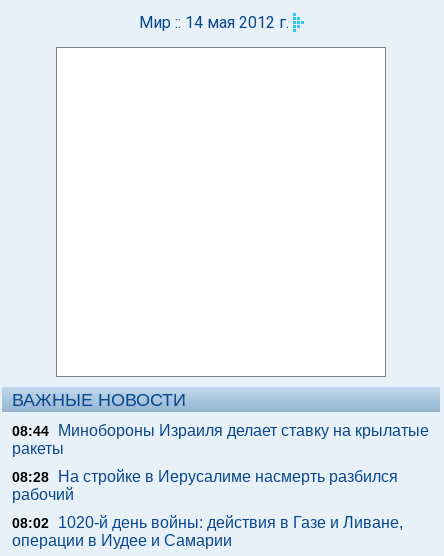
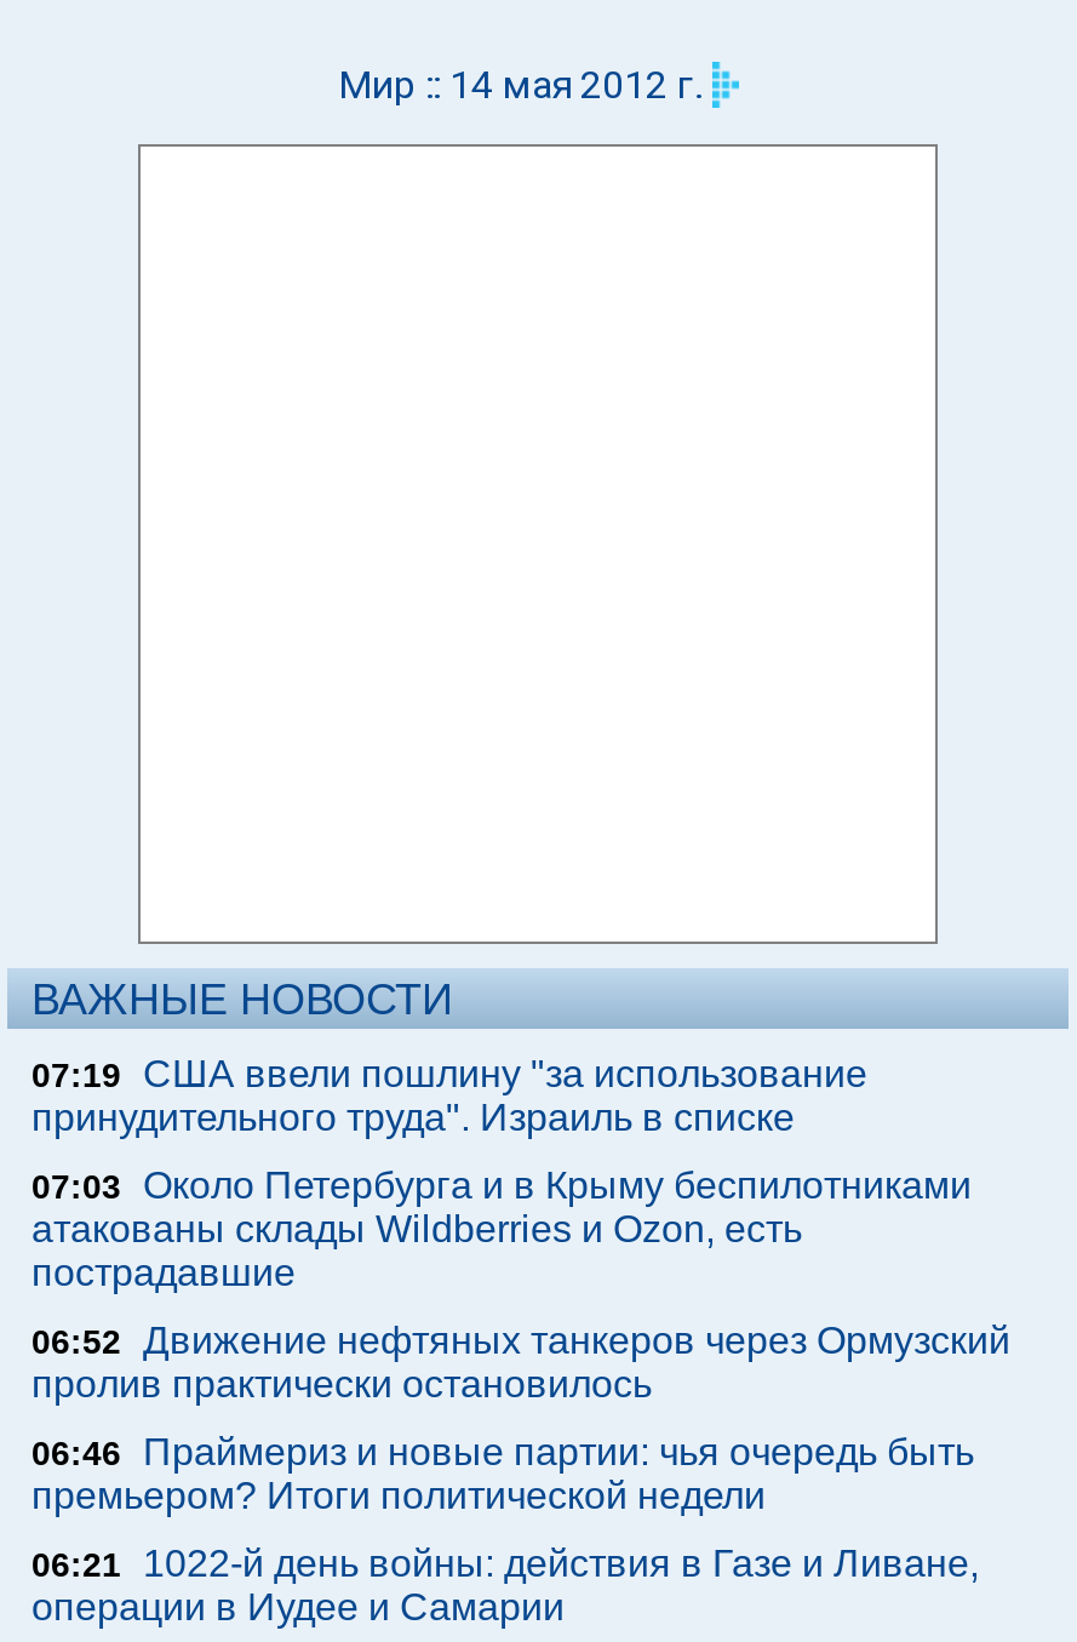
[12,422,429,531] 08:44 Минобороны Израиля делает ставку на крылатые | ракеты | 08:28 На стройке в Иерусалиме насмерть разбился | рабочий | 08:02 1020-й день войны: действия в Газе и Ливане, -> [31,1053,1010,1584] 07:19 США ввели пошлину "за использование | принудительного труда". Израиль в списке | 07:03 Около Петербурга и в Крыму беспилотниками | атакованы склады Wildberries и Ozon, есть | пострадавшие | 06:52 Движение нефтяных танкеров через Ормузский | пролив практически остановилось | 06:46 Праймериз и новые партии: чья очередь быть | премьером? Итоги политической недели | 06:21 1022-й день войны: действия в Газе и Ливане,

